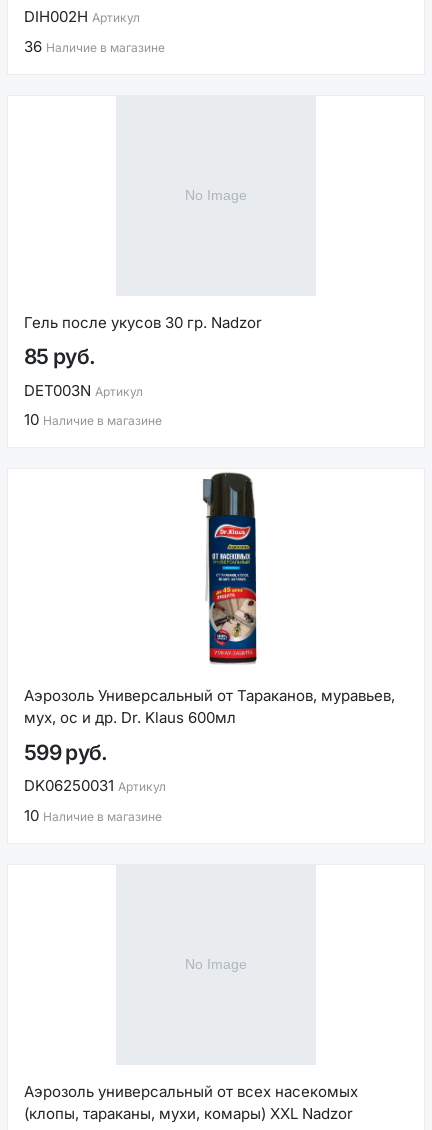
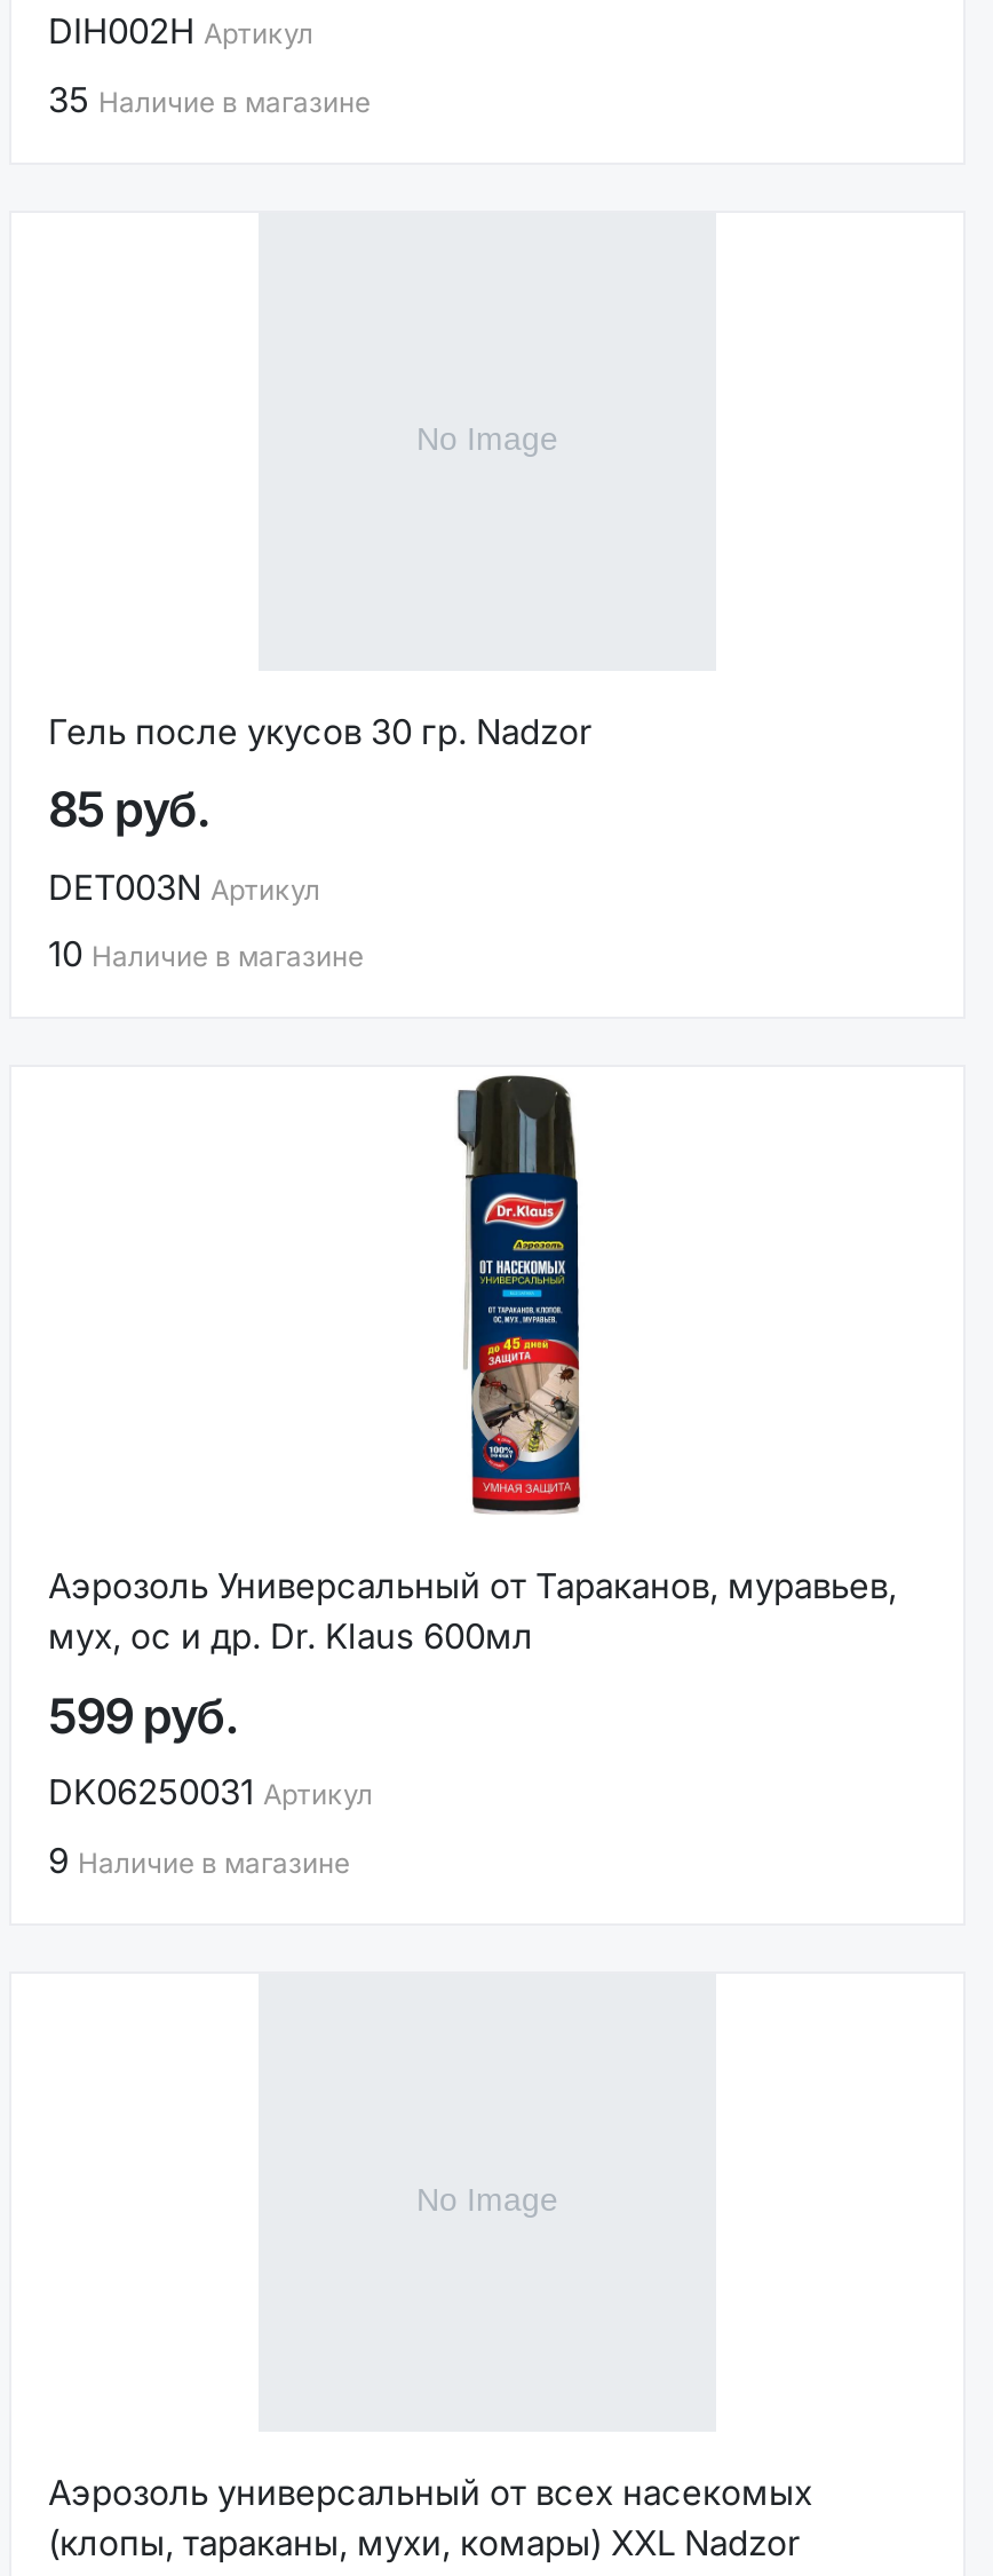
[24,37,165,56] 36 Наличие в магазине -> [48,77,371,121] 35 Наличие в магазине
[24,806,162,825] 10 Наличие в магазине -> [48,1838,350,1882] 9 Наличие в магазине

